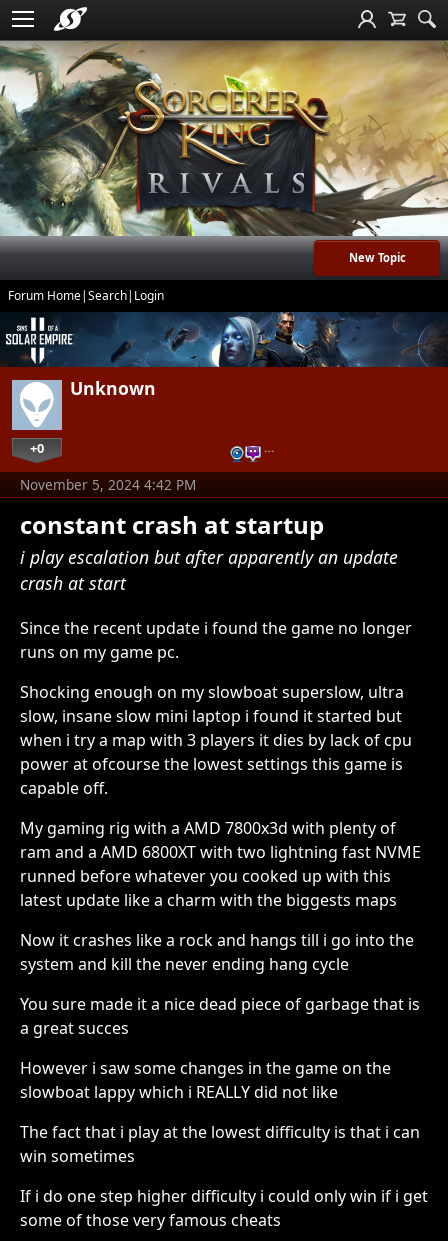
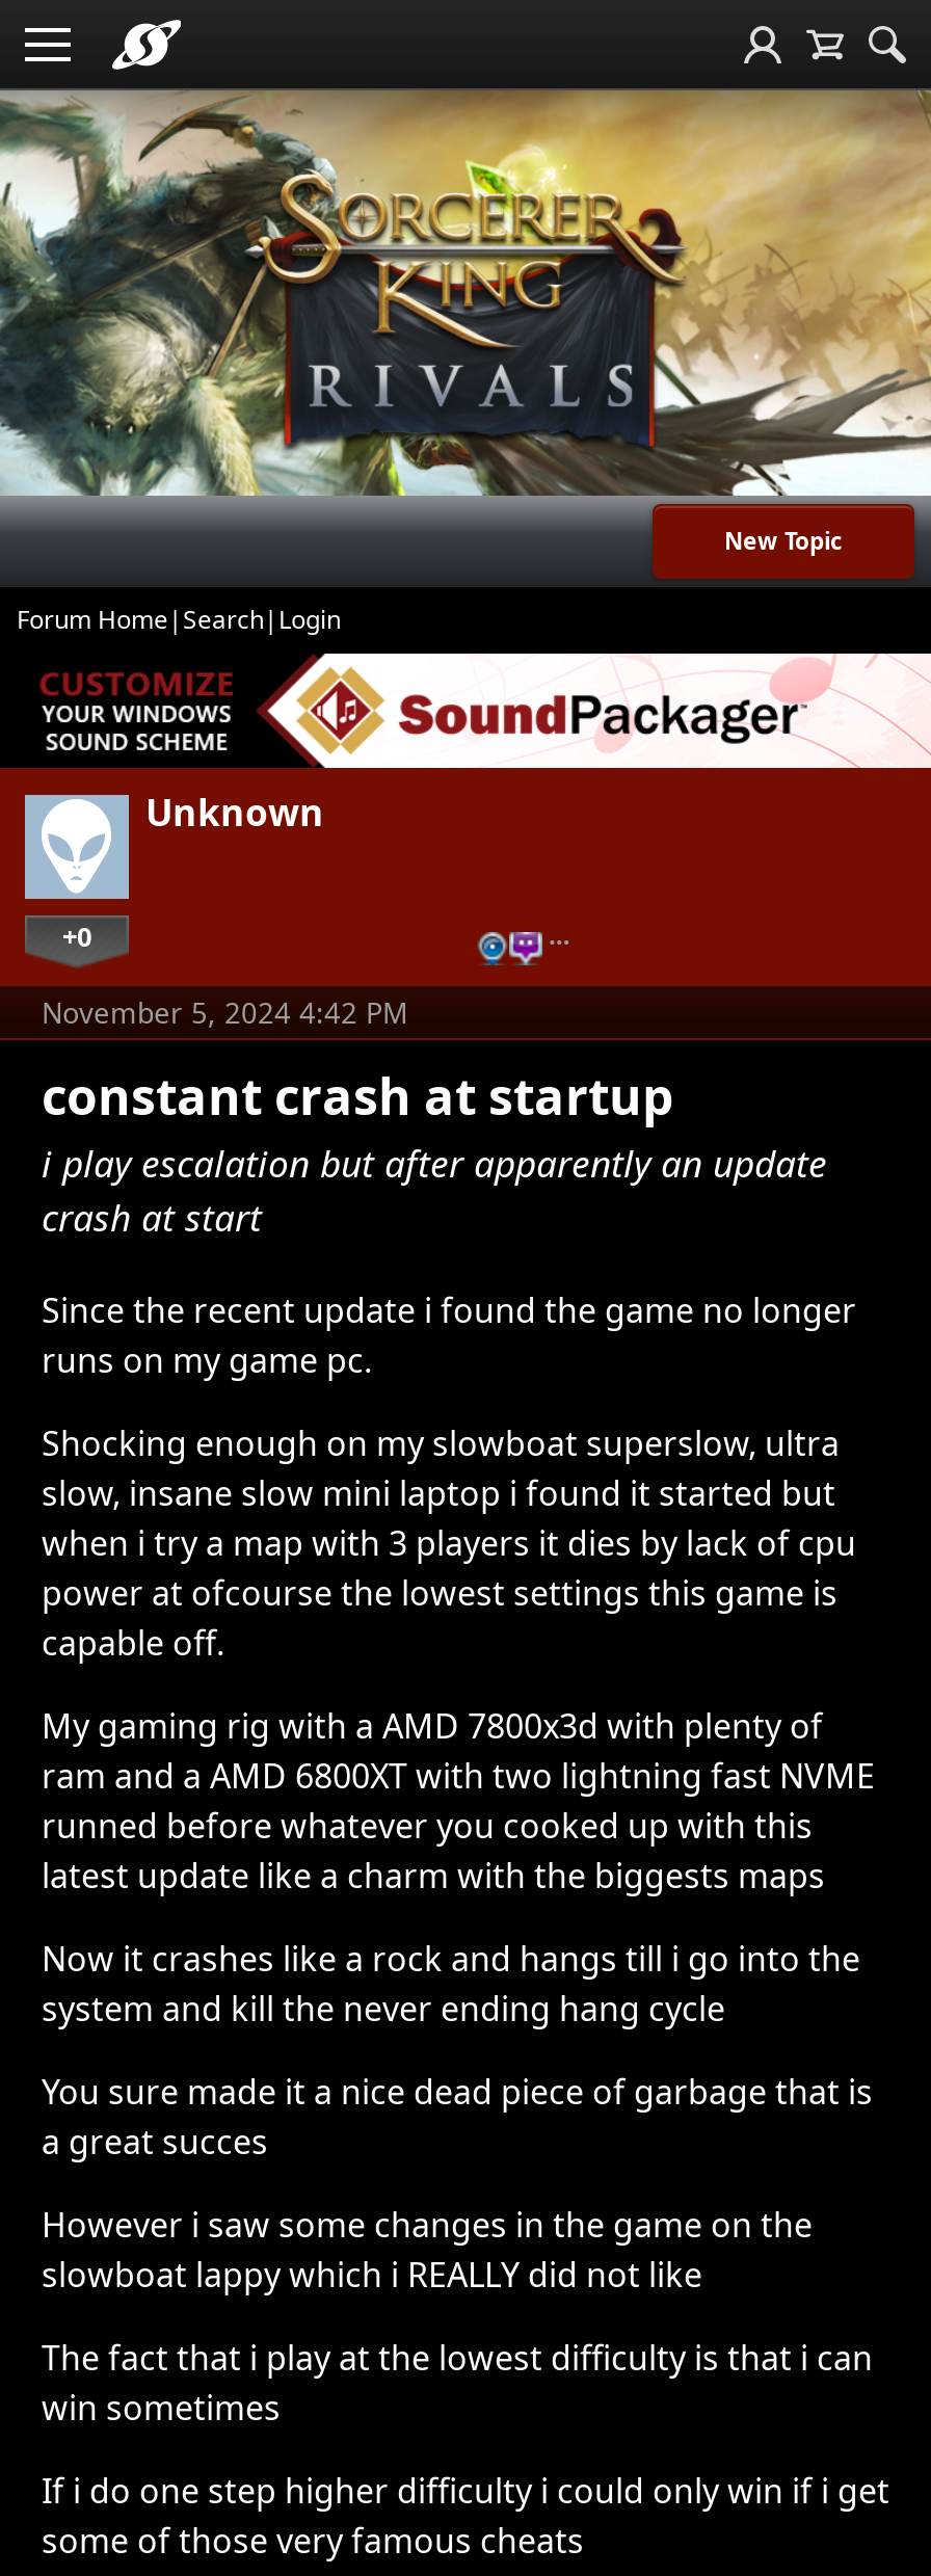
[3,312,445,368] [image] -> [10,652,925,770] [image]

